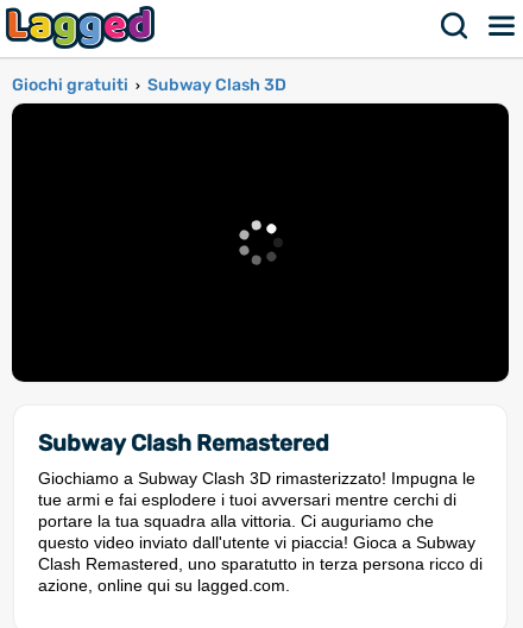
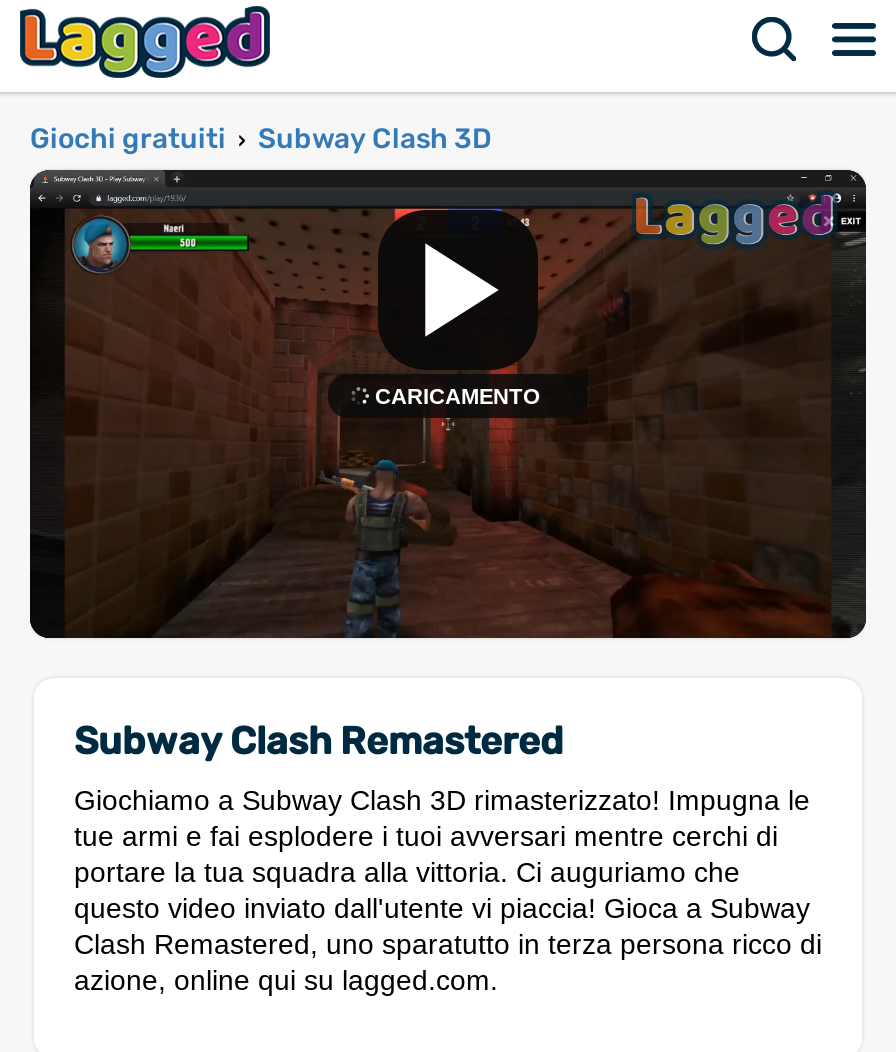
none -> [36,170,866,638] [image]

